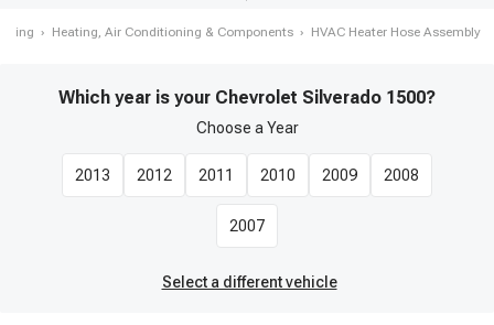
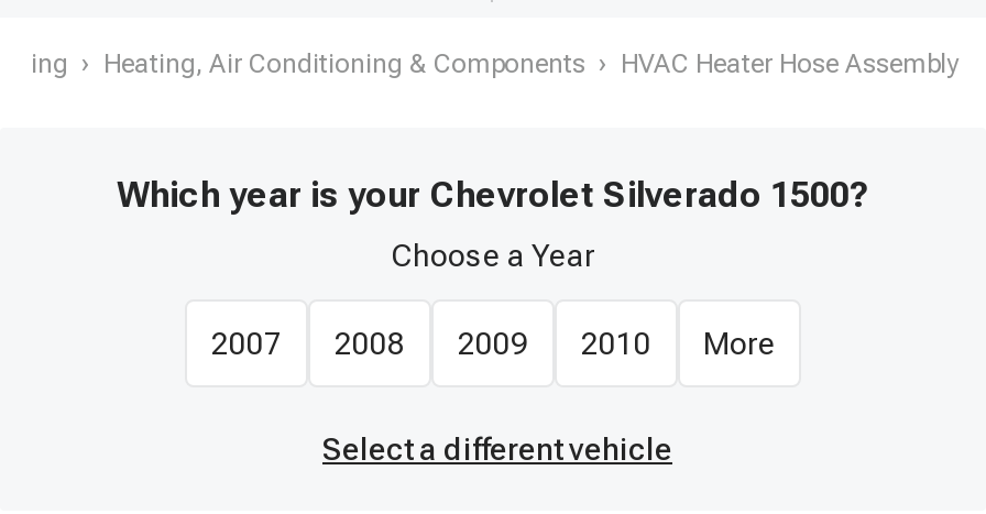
[75,166,110,184] 2013 -> [211,326,282,361] 2007
[137,166,172,184] 2012 -> [335,326,405,361] 2008
[198,166,234,184] 2011 -> [458,326,528,361] 2009
[229,166,419,235] 2009 | 2008 | 2007 -> [703,326,776,361] More

